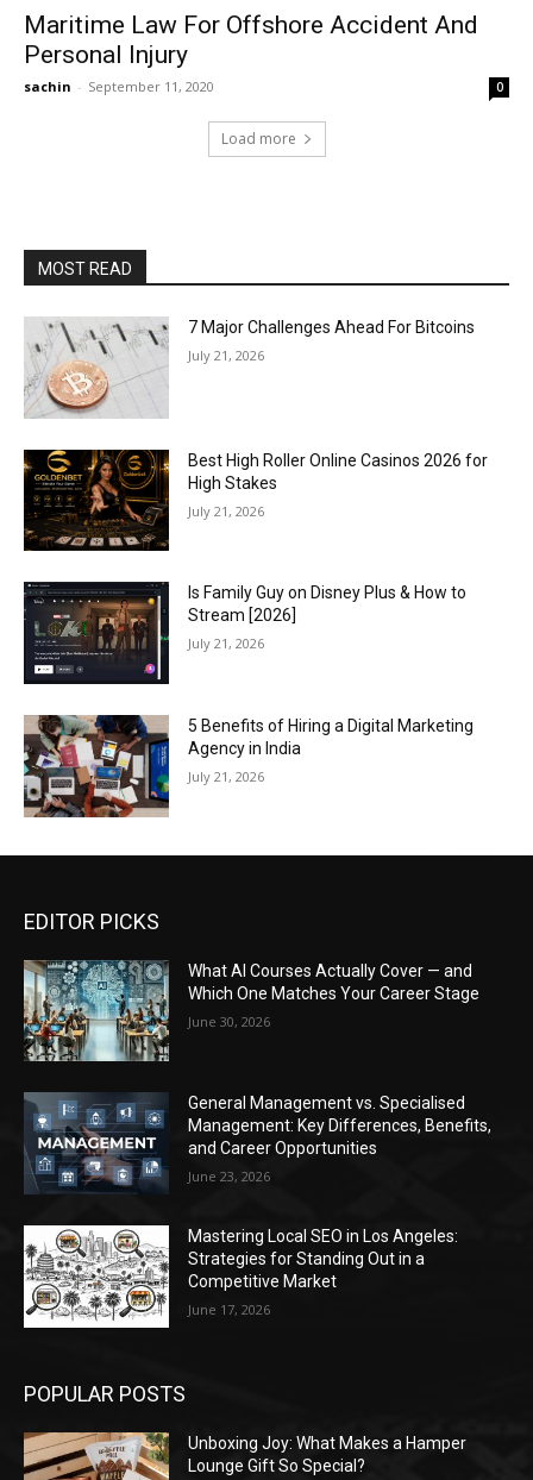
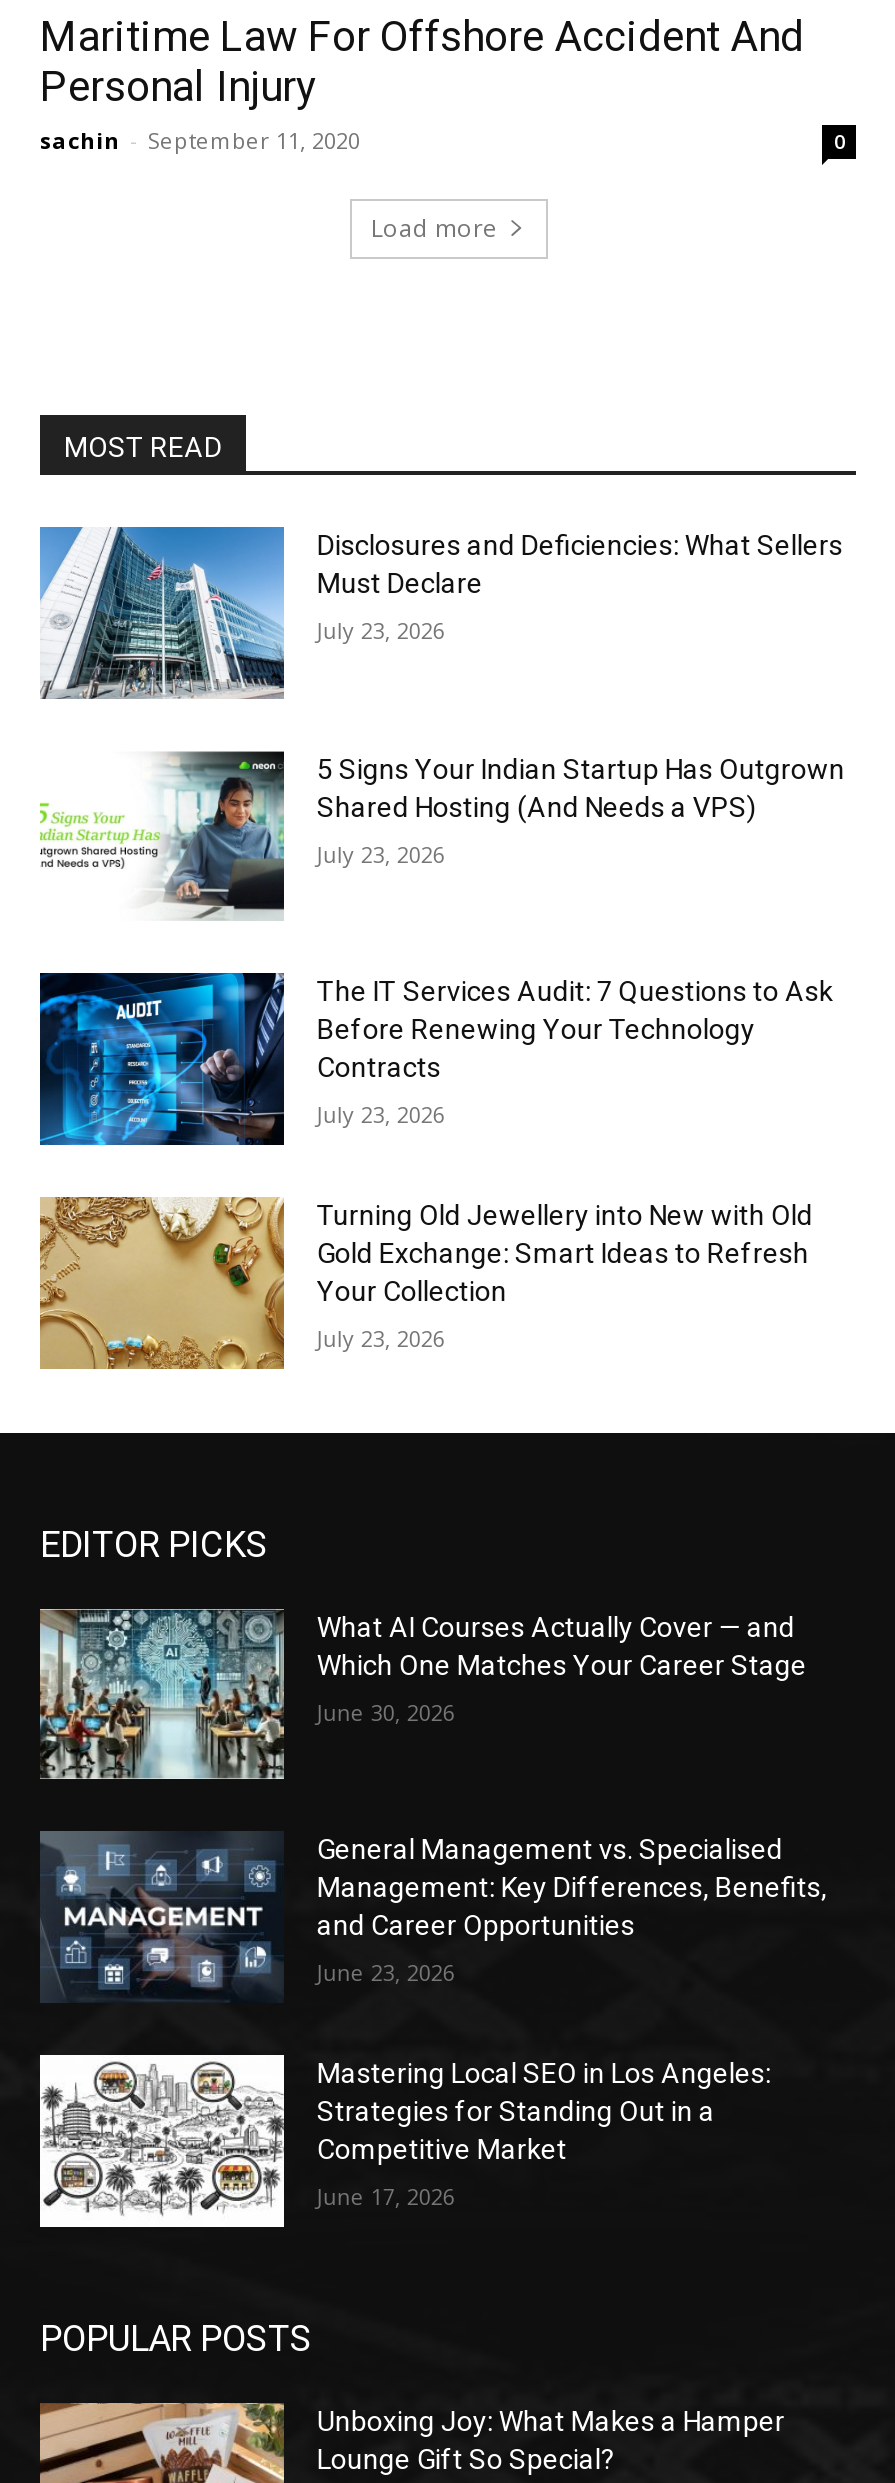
[24,316,475,418] [image] | 7 Major Challenges Ahead For Bitcoins -> [40,525,843,699] [image] | Disclosures and Deficiencies: What Sellers | Must Declare
[188,346,265,364] July 21, 2026 -> [317,615,445,645] July 23, 2026
[23,449,488,552] [image] | Best High Roller Online Casinos 2026 for | High Stakes -> [40,749,845,921] [image] | 5 Signs Your Indian Startup Has Outgrown | Shared Hosting (And Needs a VPS)
[188,502,265,520] July 21, 2026 -> [317,838,445,868] July 23, 2026
[23,581,467,685] [image] | Is Family Guy on Disney Plus & How to | Stream [2026] -> [38,971,833,1147] [image] | The IT Services Audit: 7 Questions to Ask | Before Renewing Your Technology | Contracts
[188,634,265,652] July 21, 2026 -> [317,1100,445,1130] July 23, 2026
[23,714,474,819] [image] | 5 Benefits of Hiring a Digital Marketing | Agency in India -> [38,1195,813,1371] [image] | Turning Old Jewellery into New with Old | Gold Exchange: Smart Ideas to Refresh | Your Collection
[188,767,265,785] July 21, 2026 -> [317,1323,445,1353] July 23, 2026

